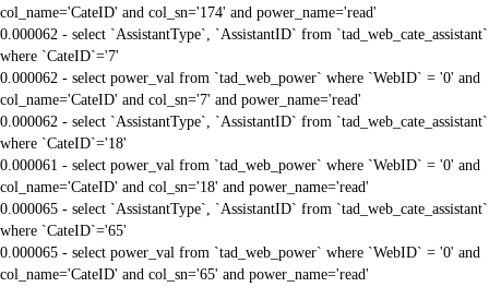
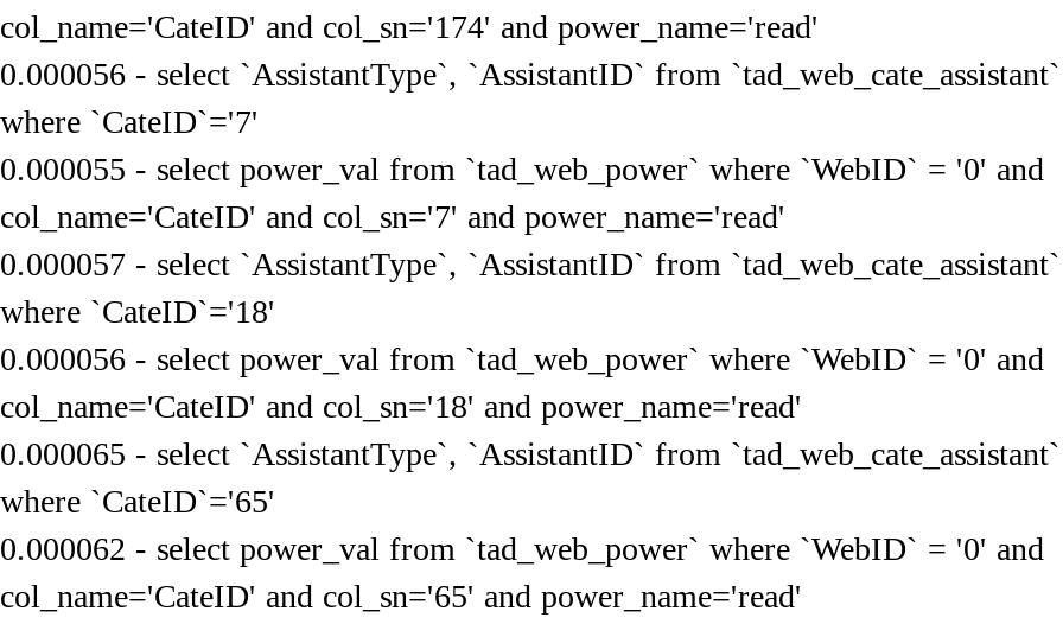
[0,26,488,43] 0.000062 - select `AssistantType`, `AssistantID` from `tad_web_cate_assistant` -> [0,57,1061,93] 0.000056 - select `AssistantType`, `AssistantID` from `tad_web_cate_assistant`
moved [0,70,480,86] -> [0,531,1044,567]: 0.000062 - select power_val from `tad_web_power` where `WebID` = '0' and
none -> [0,152,1044,187] 0.000055 - select power_val from `tad_web_power` where `WebID` = '0' and
[0,113,488,130] 0.000062 - select `AssistantType`, `AssistantID` from `tad_web_cate_assistant` -> [0,247,1061,282] 0.000057 - select `AssistantType`, `AssistantID` from `tad_web_cate_assistant`
[0,157,480,174] 0.000061 - select power_val from `tad_web_power` where `WebID` = '0' and -> [0,342,1044,377] 0.000056 - select power_val from `tad_web_power` where `WebID` = '0' and
[0,244,480,261] 0.000065 - select power_val from `tad_web_power` where `WebID` = '0' and -> none

